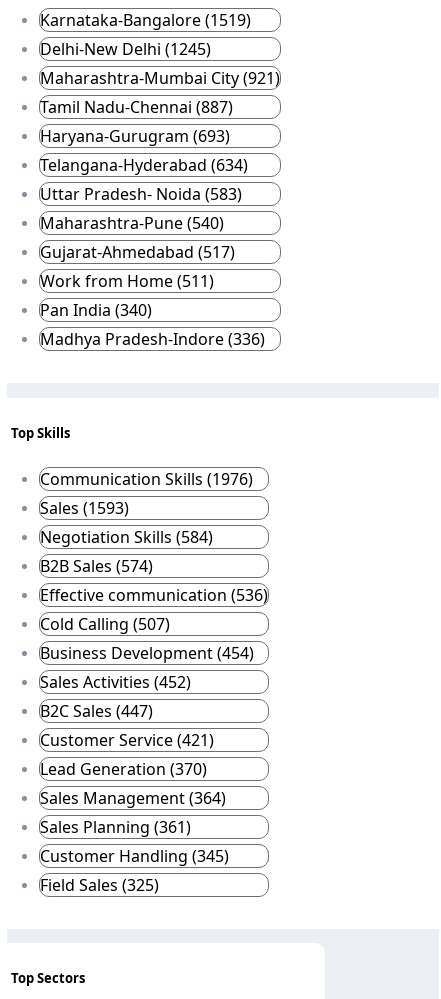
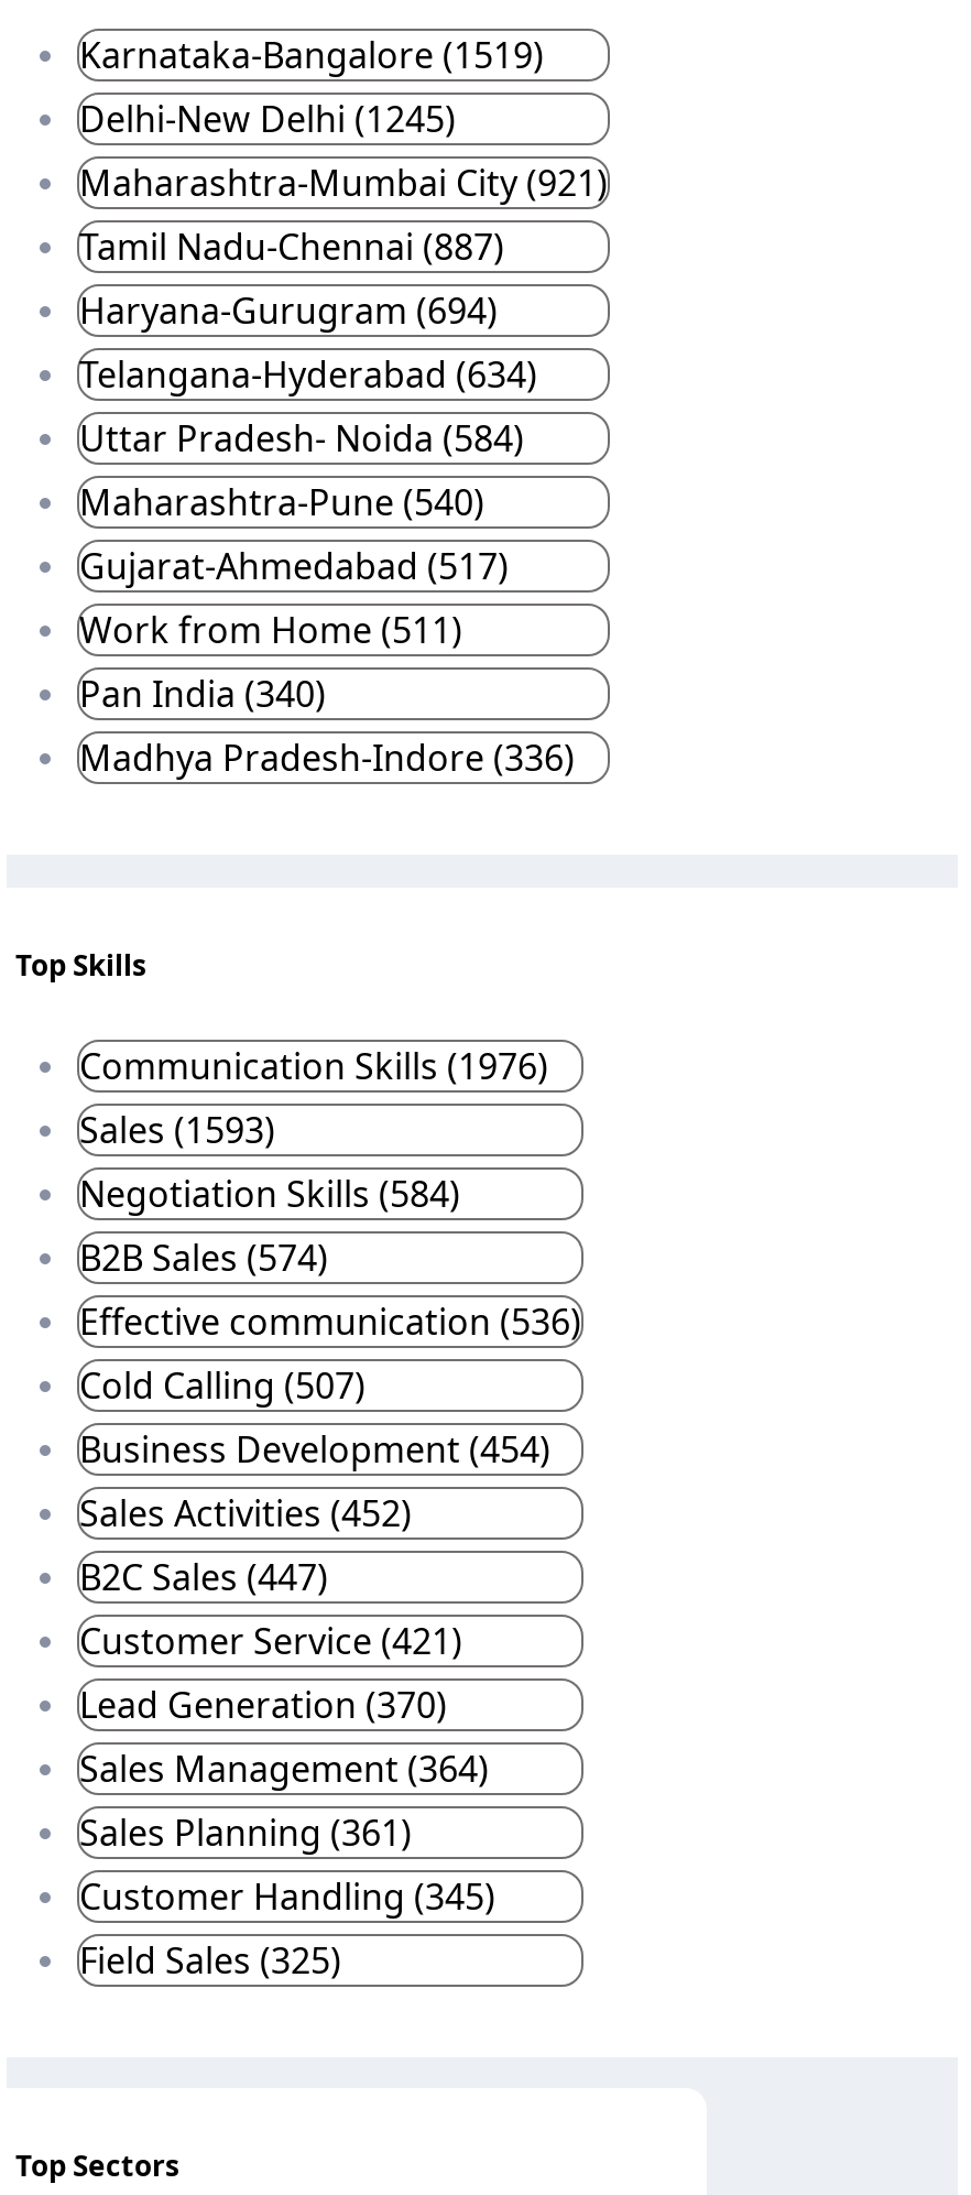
[40,125,230,147] Haryana-Gurugram (693) -> [79,287,498,336] Haryana-Gurugram (694)
[40,183,242,205] Uttar Pradesh- Noida (583) -> [79,415,524,463] Uttar Pradesh- Noida (584)

